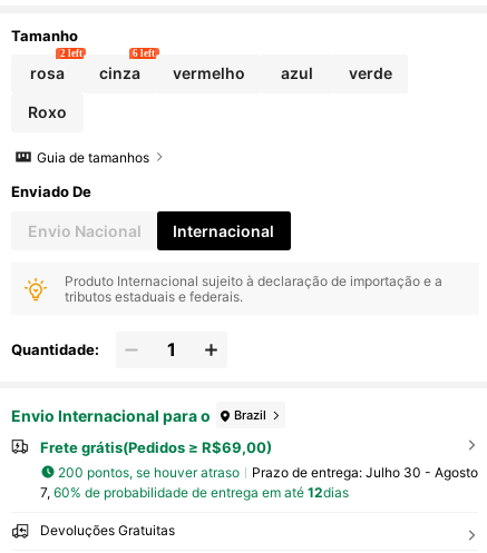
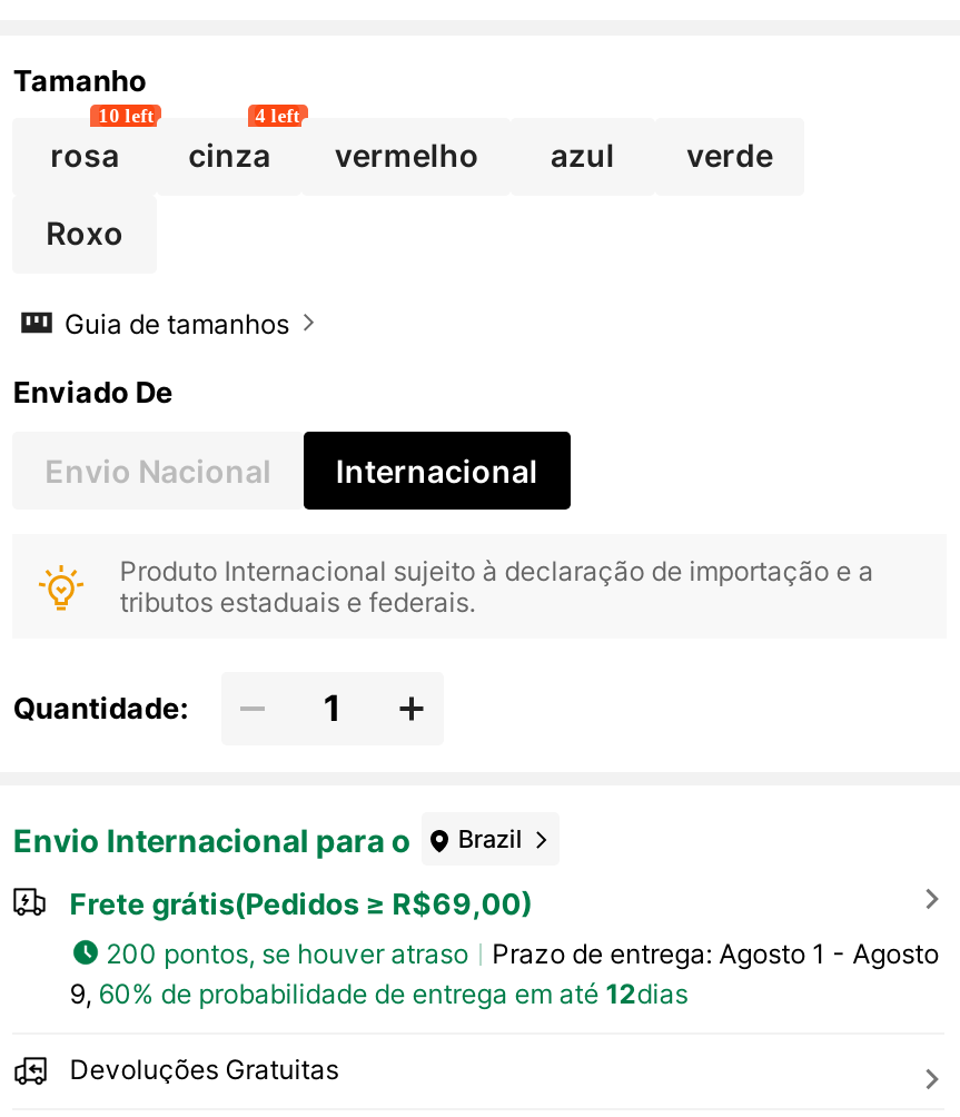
[60,48,82,59] 2 left -> [98,104,154,126] 10 left
[133,48,155,59] 6 left -> [255,104,300,126] 4 left
[251,464,478,480] Prazo de entrega: Julho 30 - Agosto -> [492,936,939,970] Prazo de entrega: Agosto 1 - Agosto
[40,484,348,501] 7, 60% de probabilidade de entrega em até 12dias -> [69,977,688,1011] 9, 60% de probabilidade de entrega em até 12dias

